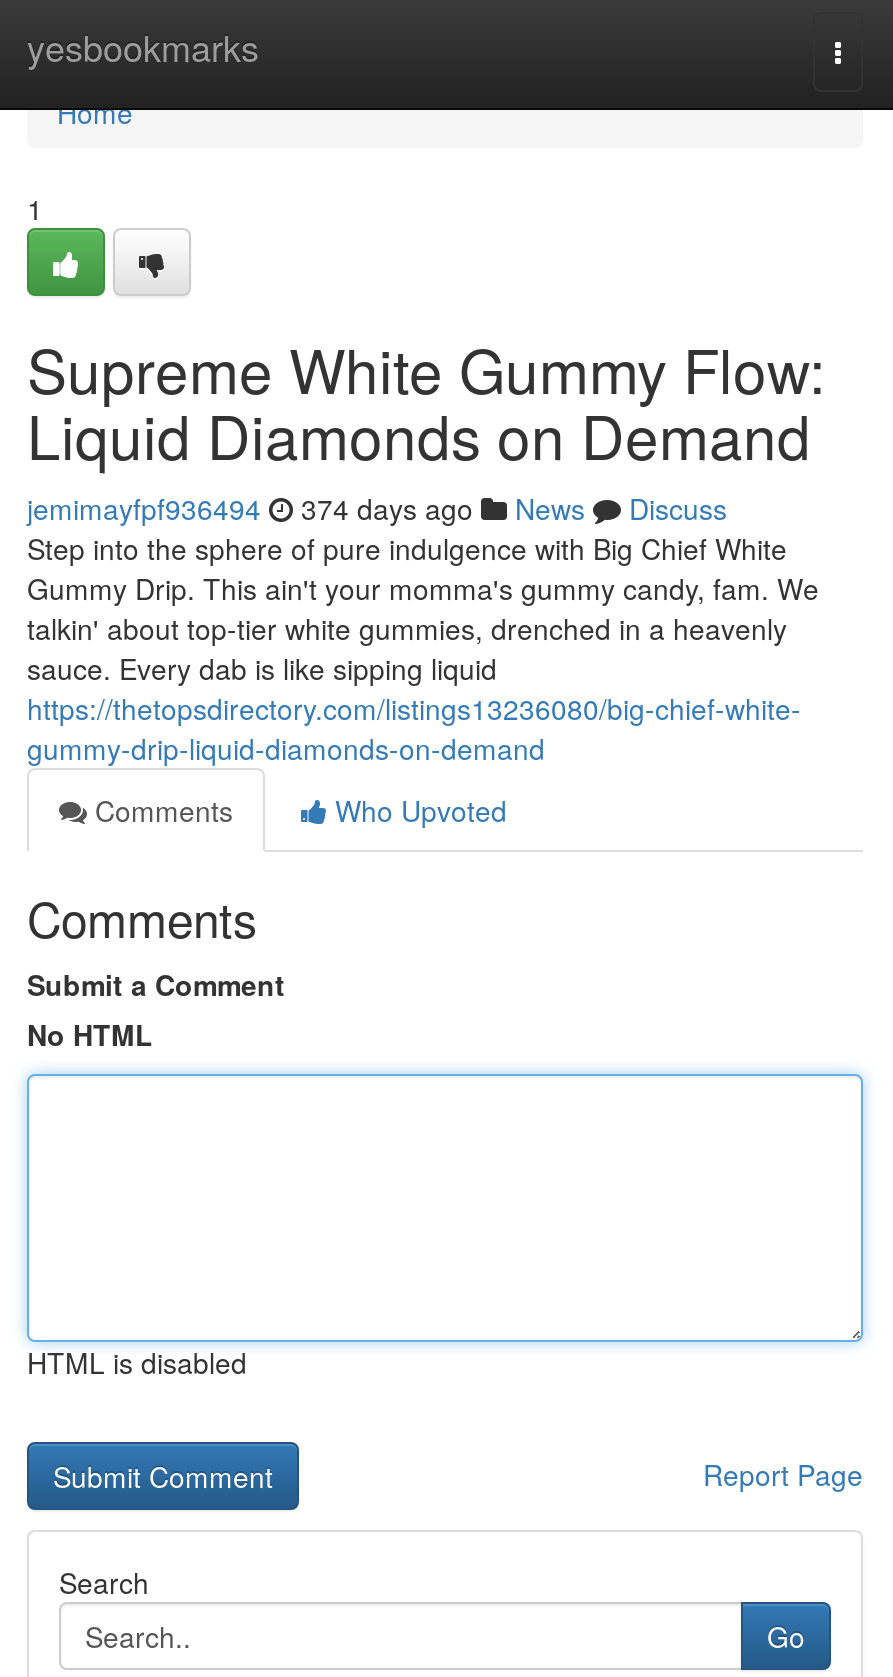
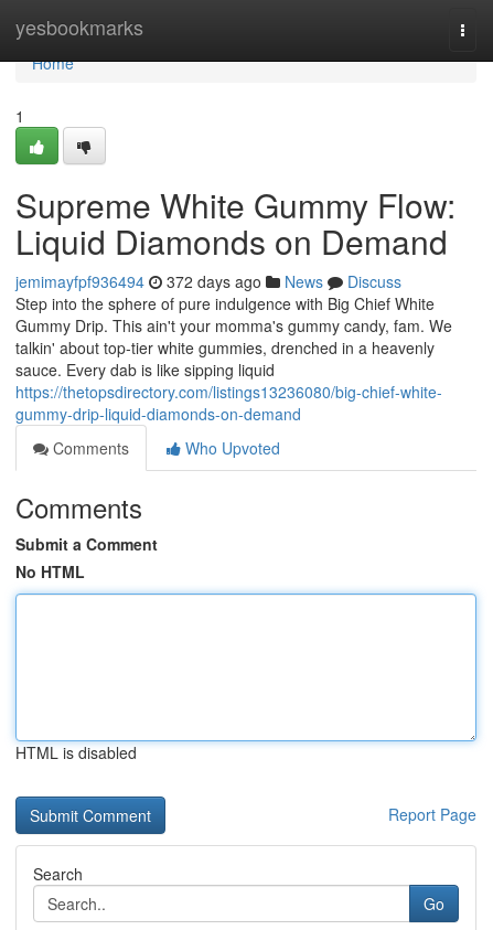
[27,488,727,528] jemimayfpf936494 374 days ago News Discuss -> [15,270,401,292] jemimayfpf936494 372 days ago News Discuss

